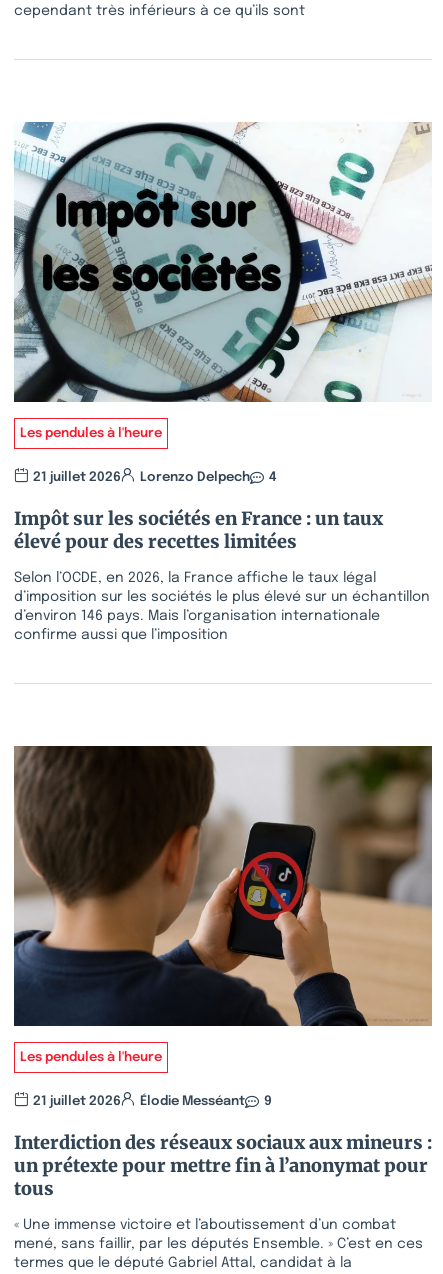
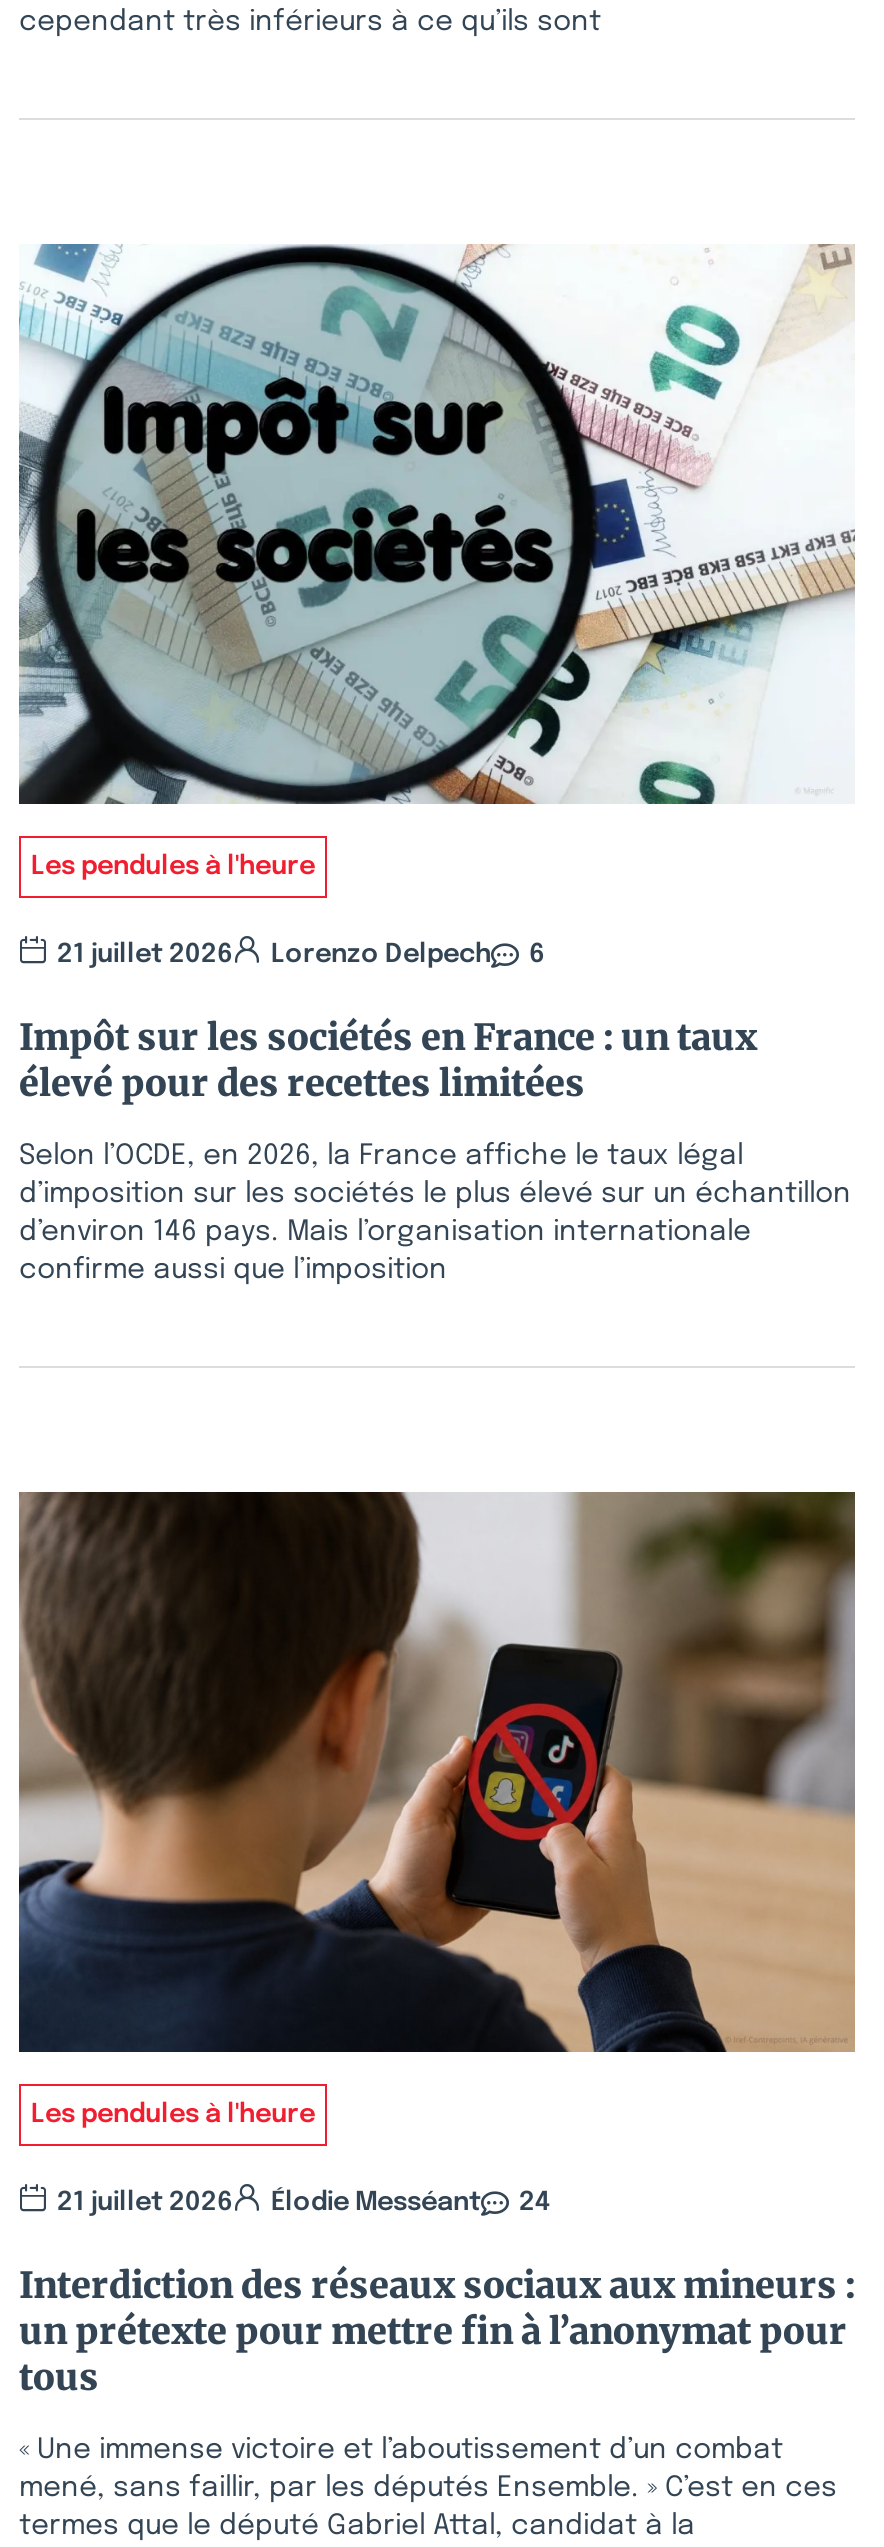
[33,471,277,484] 21 juillet 2026 Lorenzo Delpech 4 -> [57,942,545,968] 21 juillet 2026 Lorenzo Delpech 6
[33,1095,272,1108] 21 juillet 2026 Élodie Messéant 9 -> [57,2190,551,2216] 21 juillet 2026 Élodie Messéant 24

